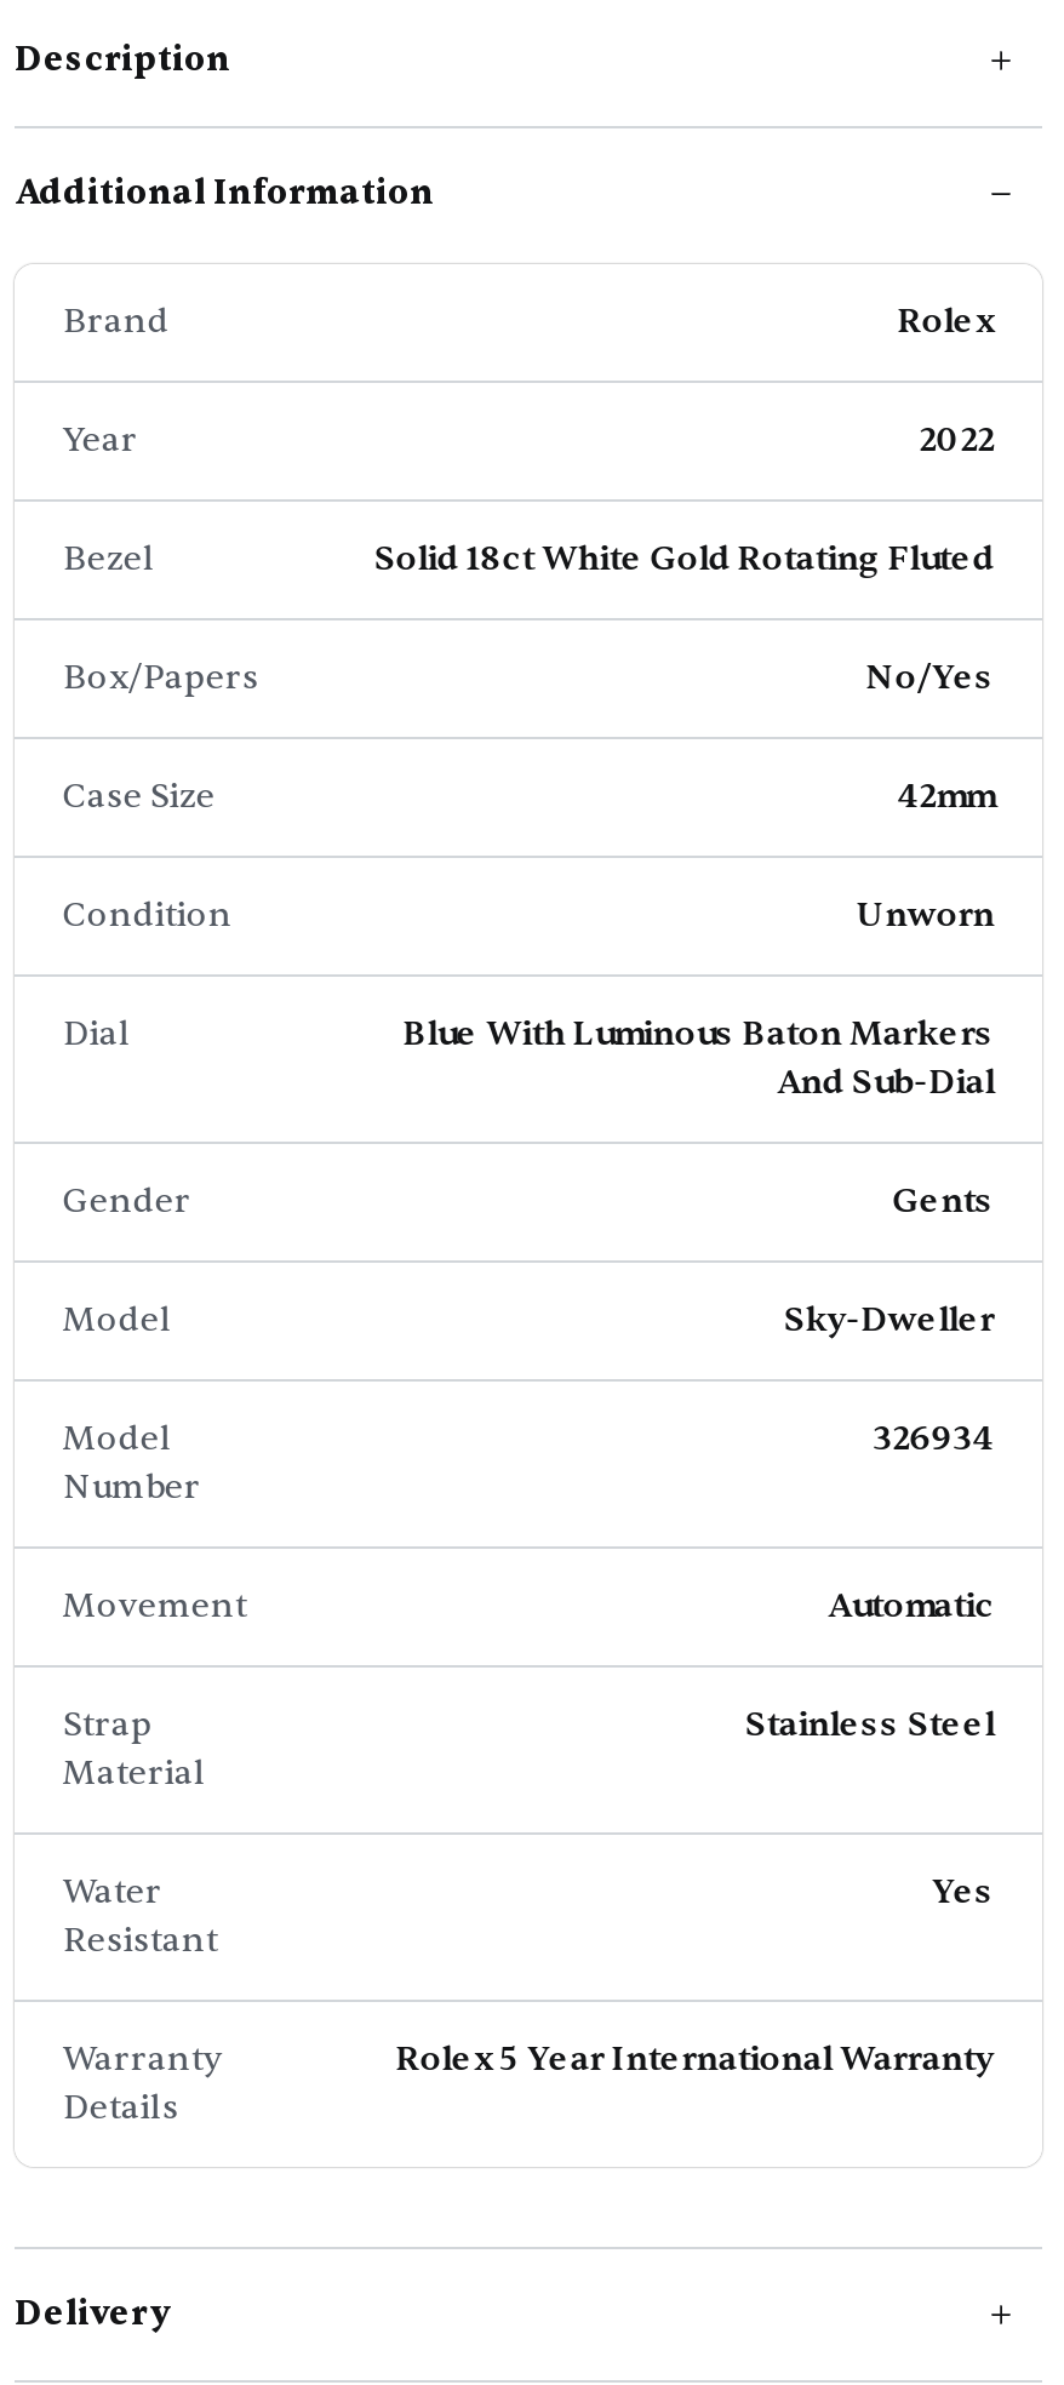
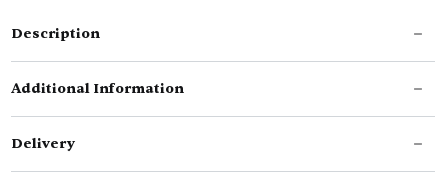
[63,299,994,1506] Brand | Rolex | Year | 2022 | Bezel | Solid 18ct White Gold Rotating Fluted | Box/Papers | No/Yes | Case Size | 42mm | Condition | Unworn | Dial | Blue With Luminous Baton Markers | And Sub-Dial | Gender | Gents | Model | Sky-Dweller | Model | Number -> none
[873,1417,994,1458] 326934 -> none
[63,1584,994,1792] Movement | Automatic | Strap | Material -> none
[745,1703,994,1744] Stainless Steel -> none
[63,1870,218,1960] Water | Resistant -> none
[931,1870,994,1911] Yes -> none
[63,2037,222,2127] Warranty | Details -> none
[396,2037,994,2078] Rolex 5 Year International Warranty -> none

